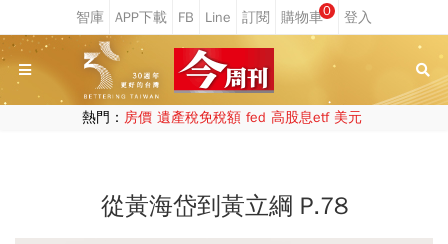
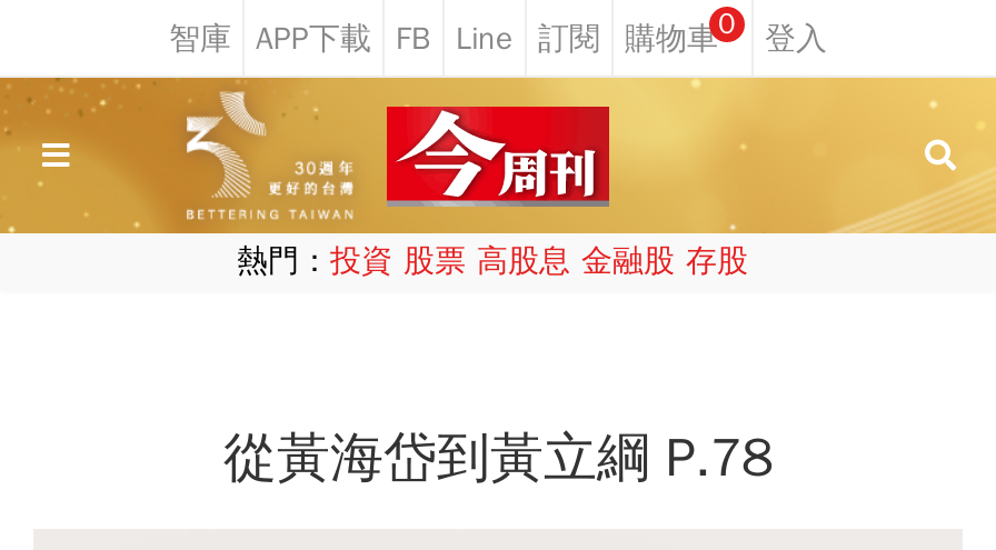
[81,109,361,126] 熱門：房價 遺產稅免稅額 fed 高股息etf 美元 -> [237,242,748,280] 熱門：投資 股票 高股息 金融股 存股

